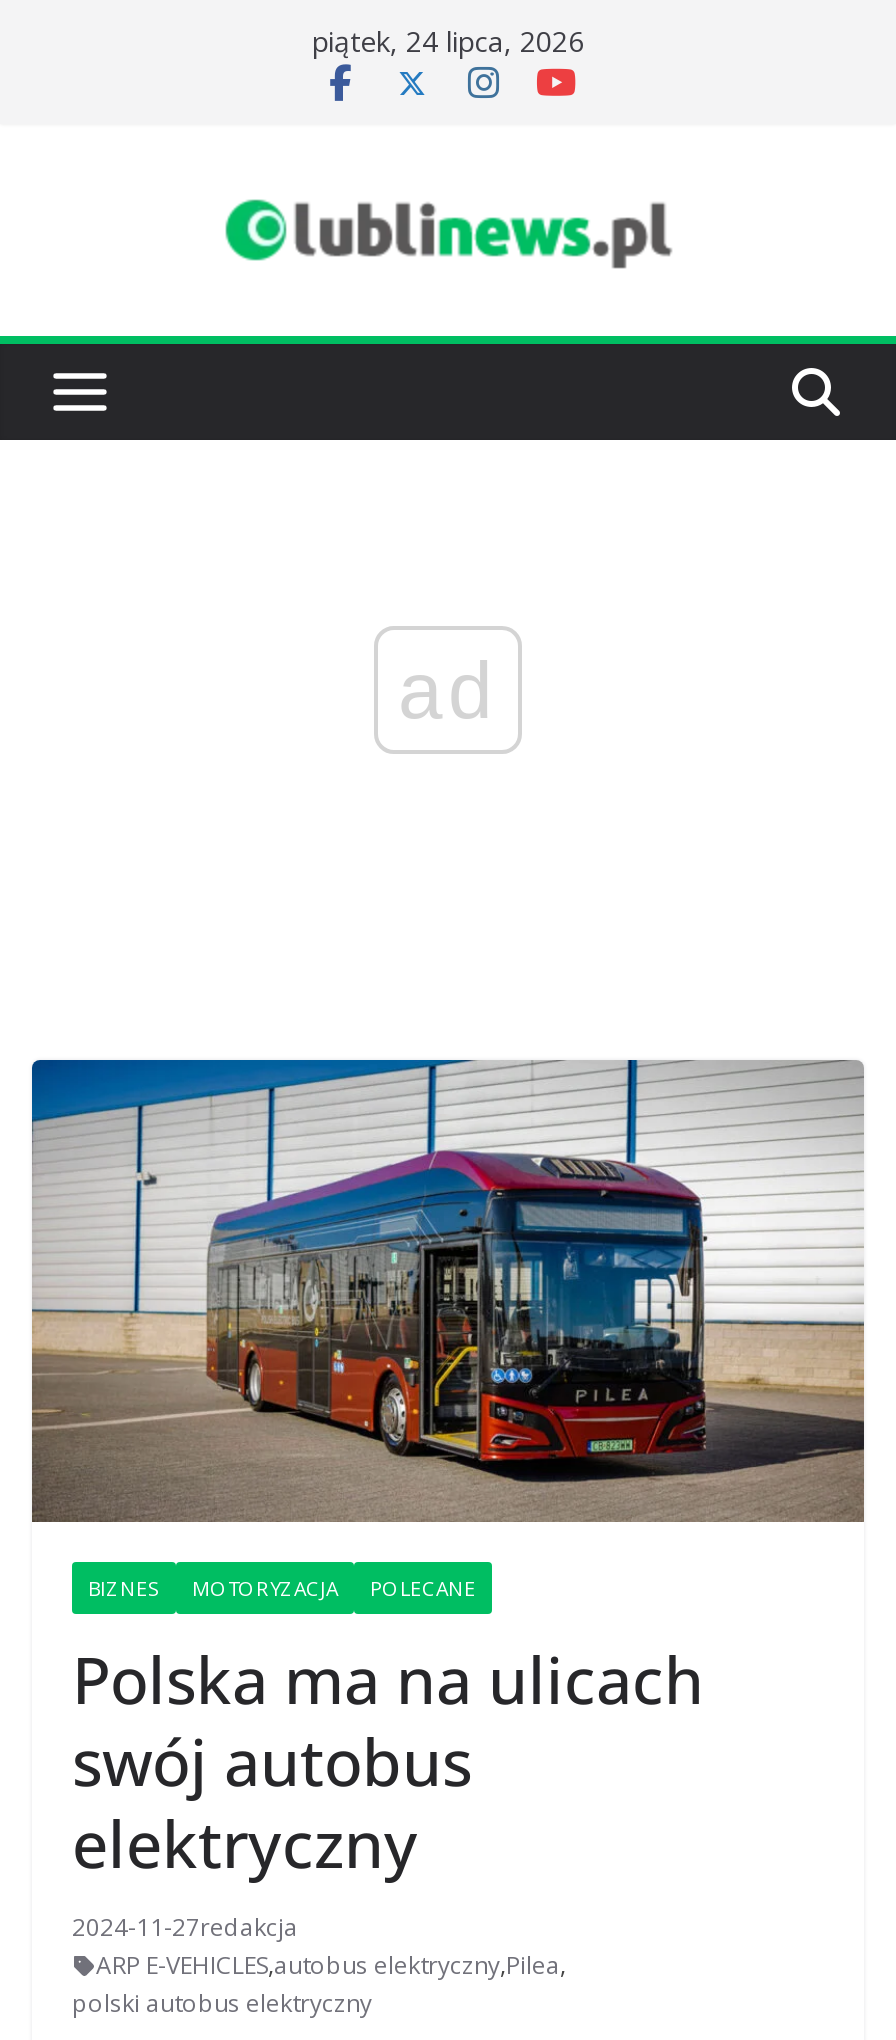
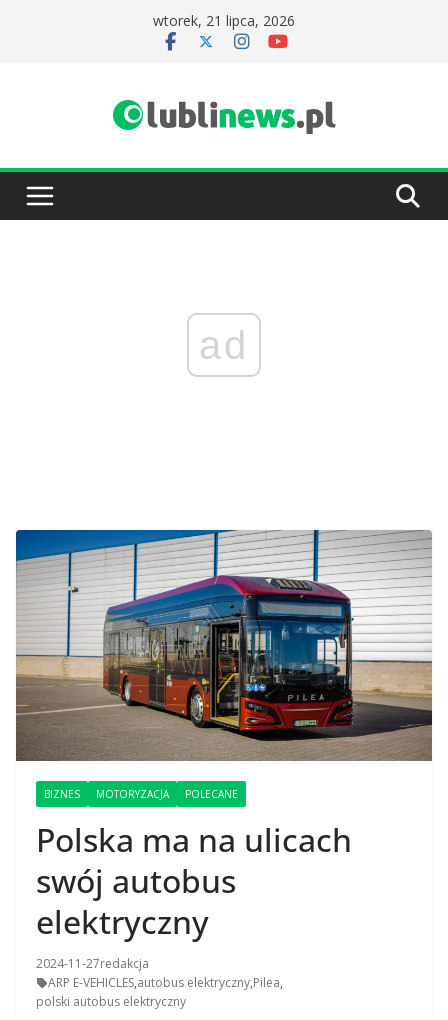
[312,22,584,60] piątek, 24 lipca, 2026 -> [153,11,295,30] wtorek, 21 lipca, 2026

